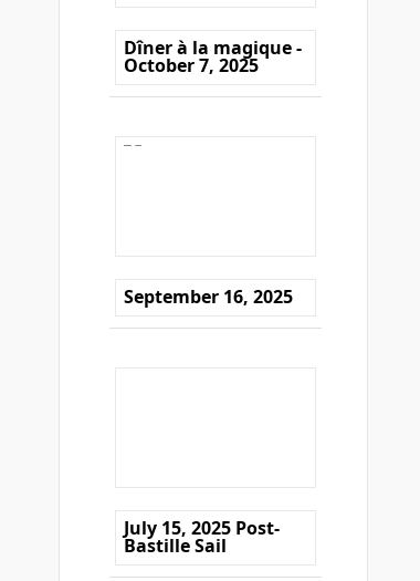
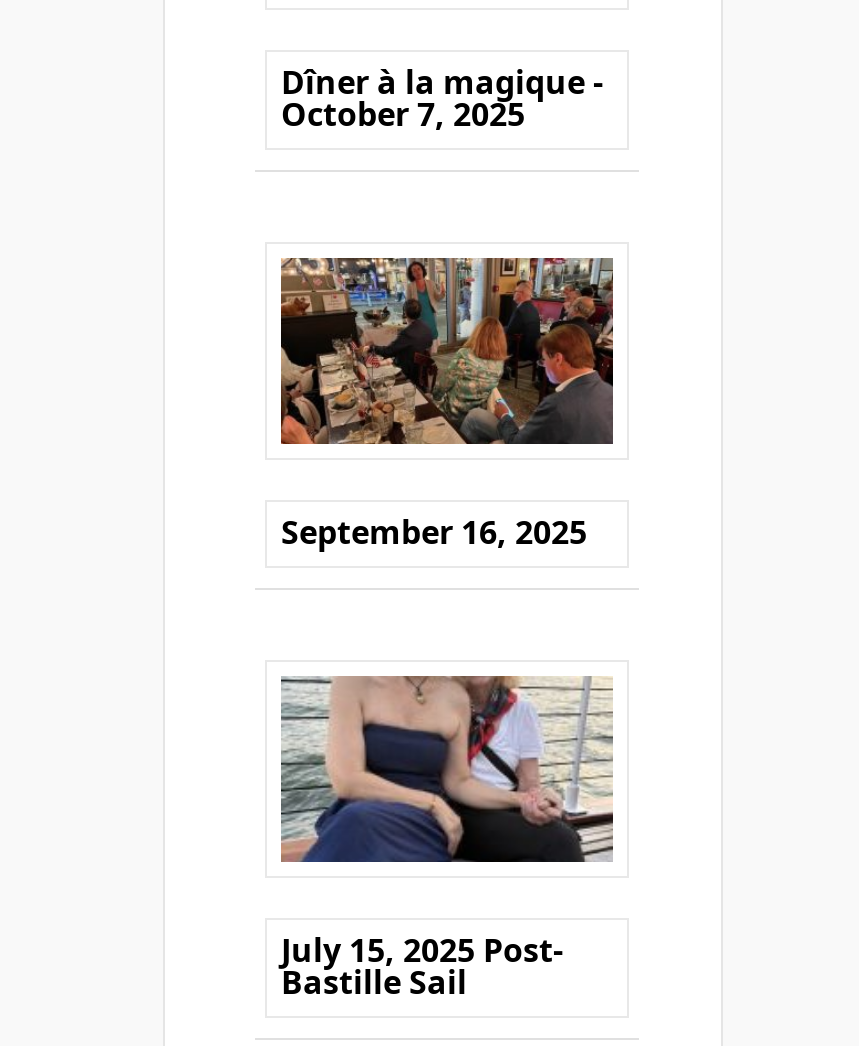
none -> [279,256,615,446] [image]
none -> [279,674,615,864] [image]

